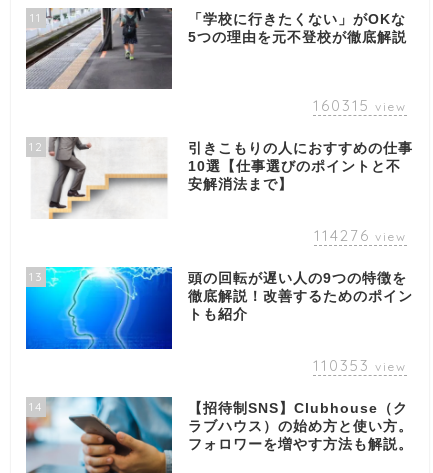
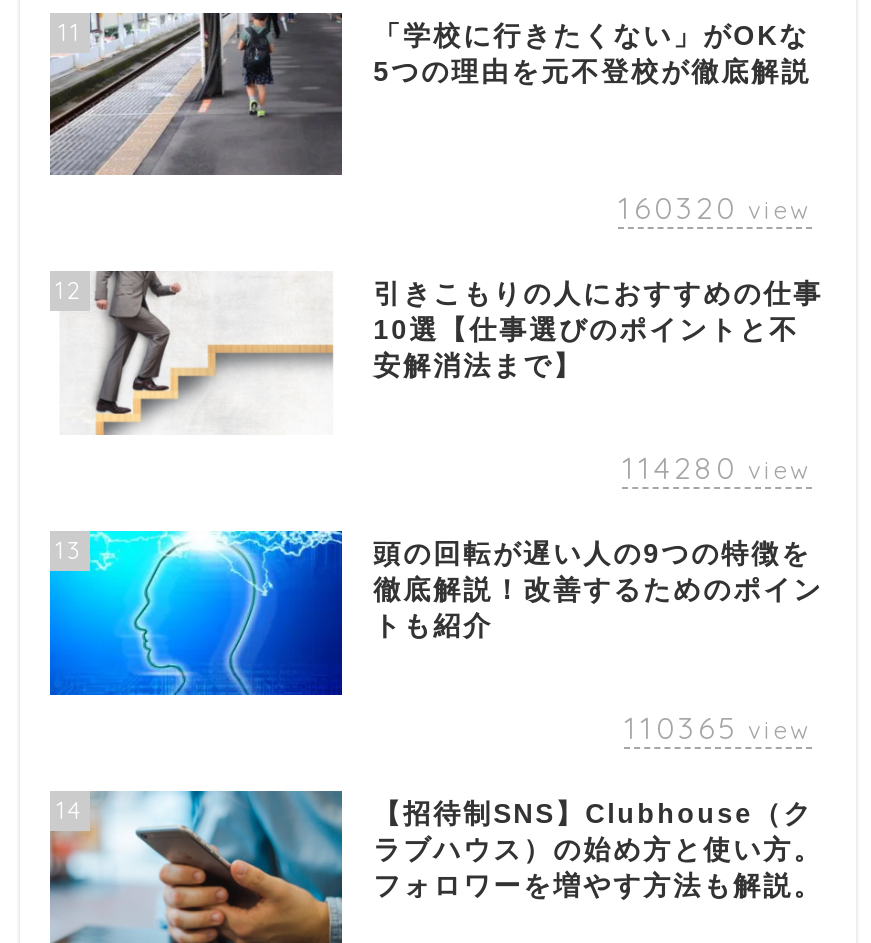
[313,96,407,115] 160315 view -> [618,190,812,228] 160320 view
[314,226,407,245] 114276 view -> [622,450,812,488] 114280 view
[313,356,407,375] 110353 view -> [624,709,812,747] 110365 view

